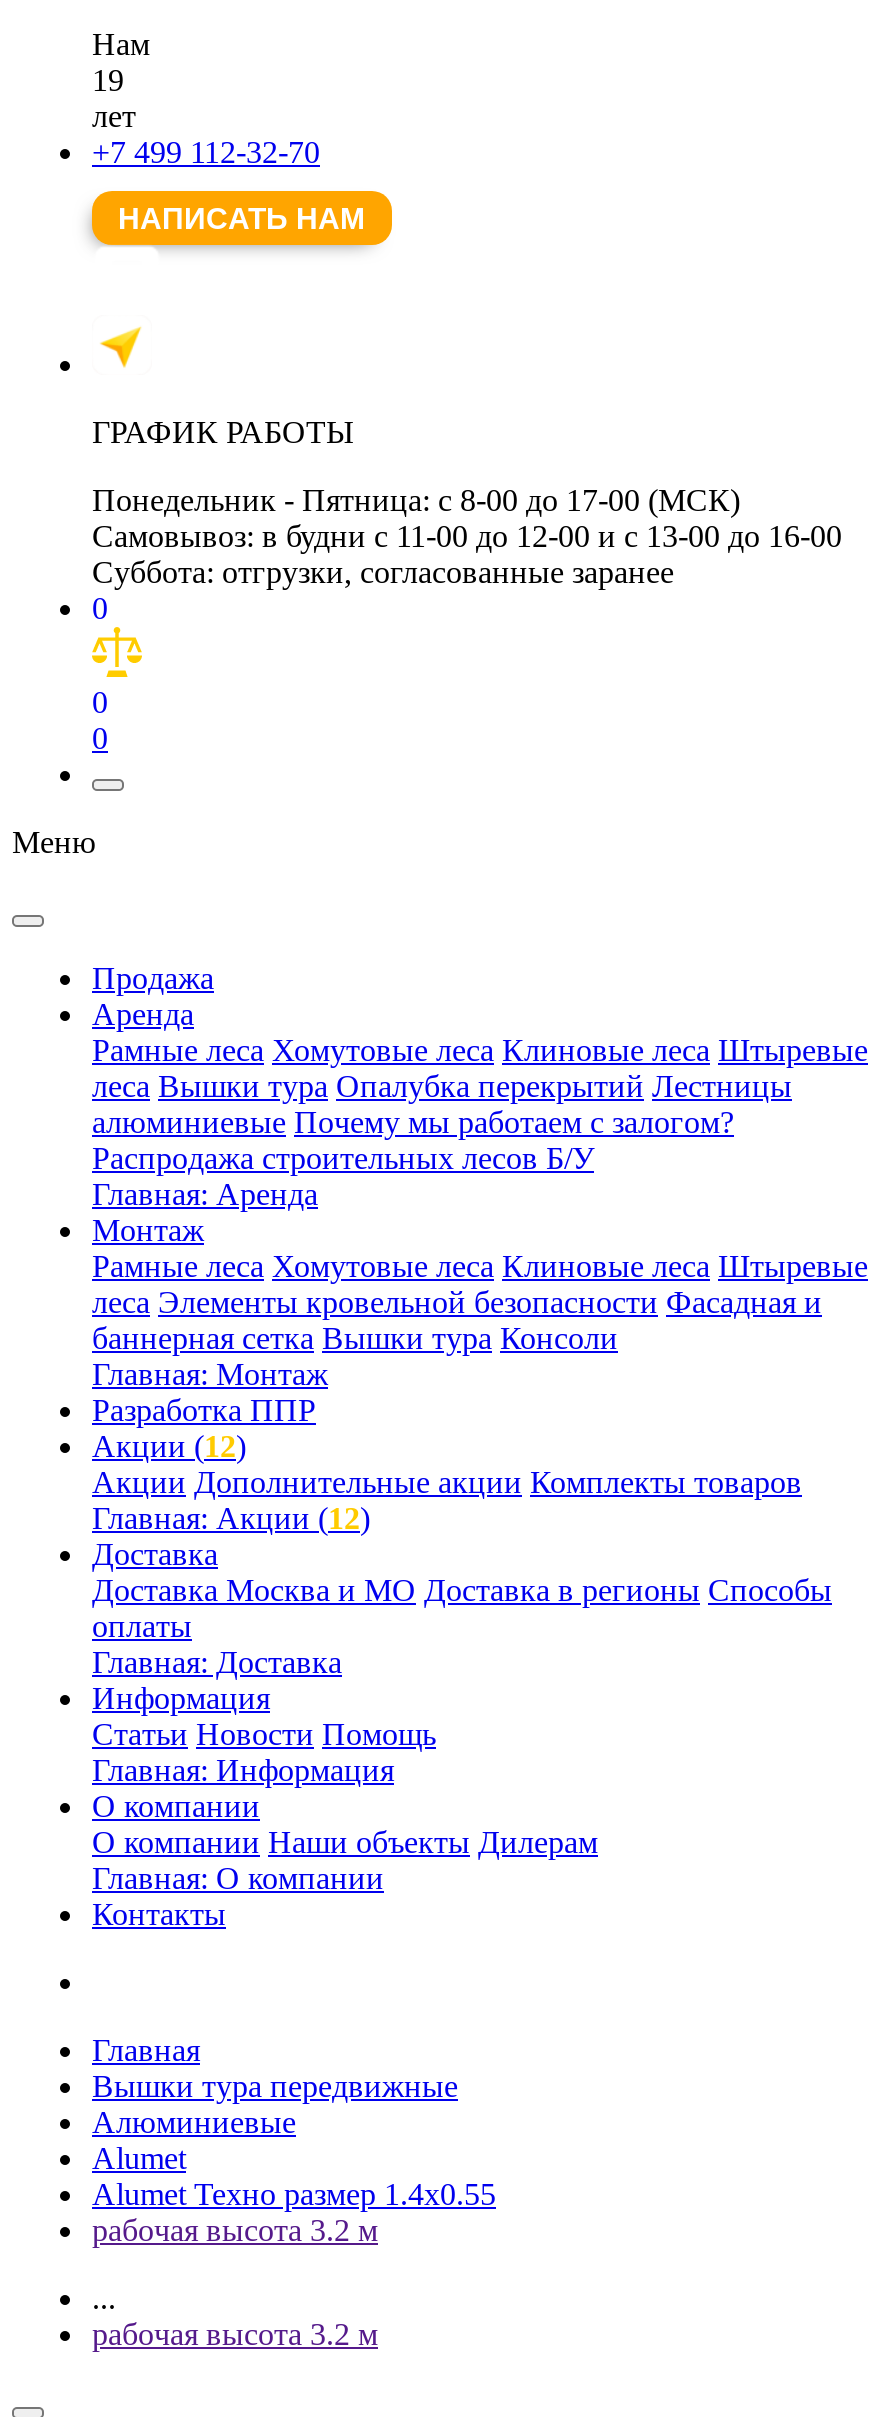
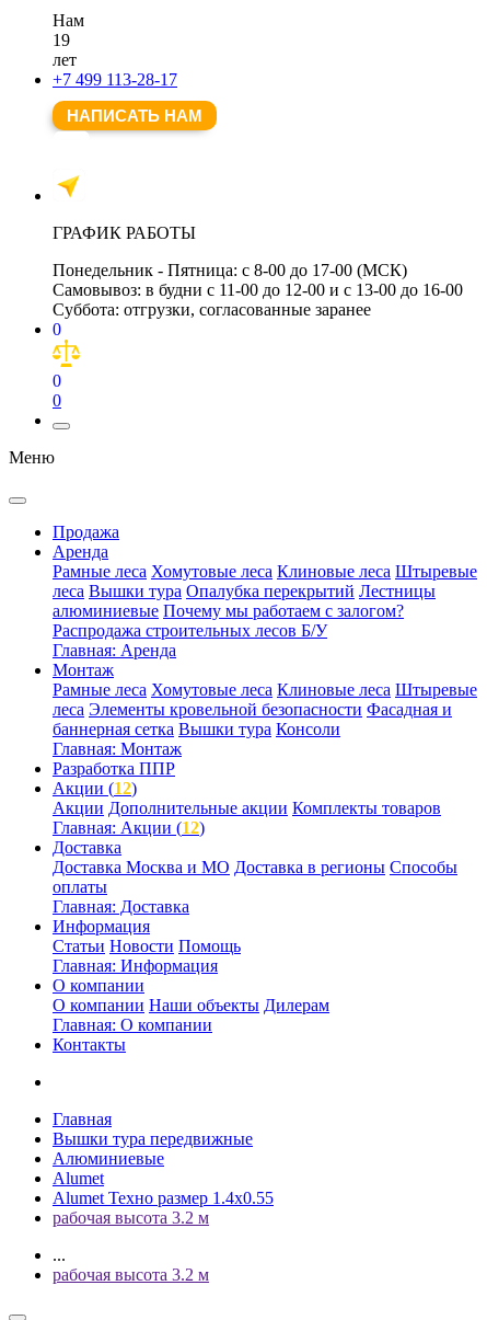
[92,134,320,168] +7 499 112-32-70 -> [53,70,177,88] +7 499 113-28-17

